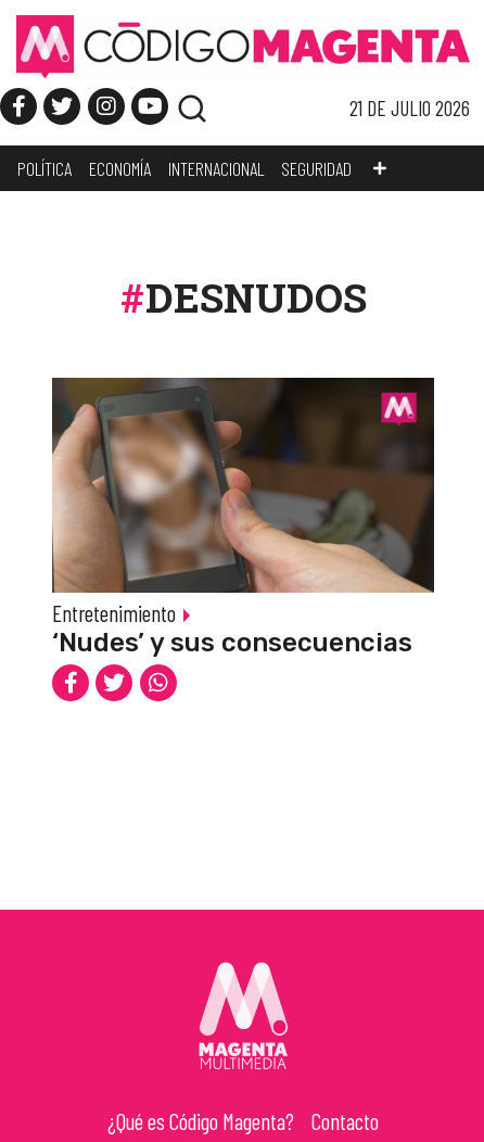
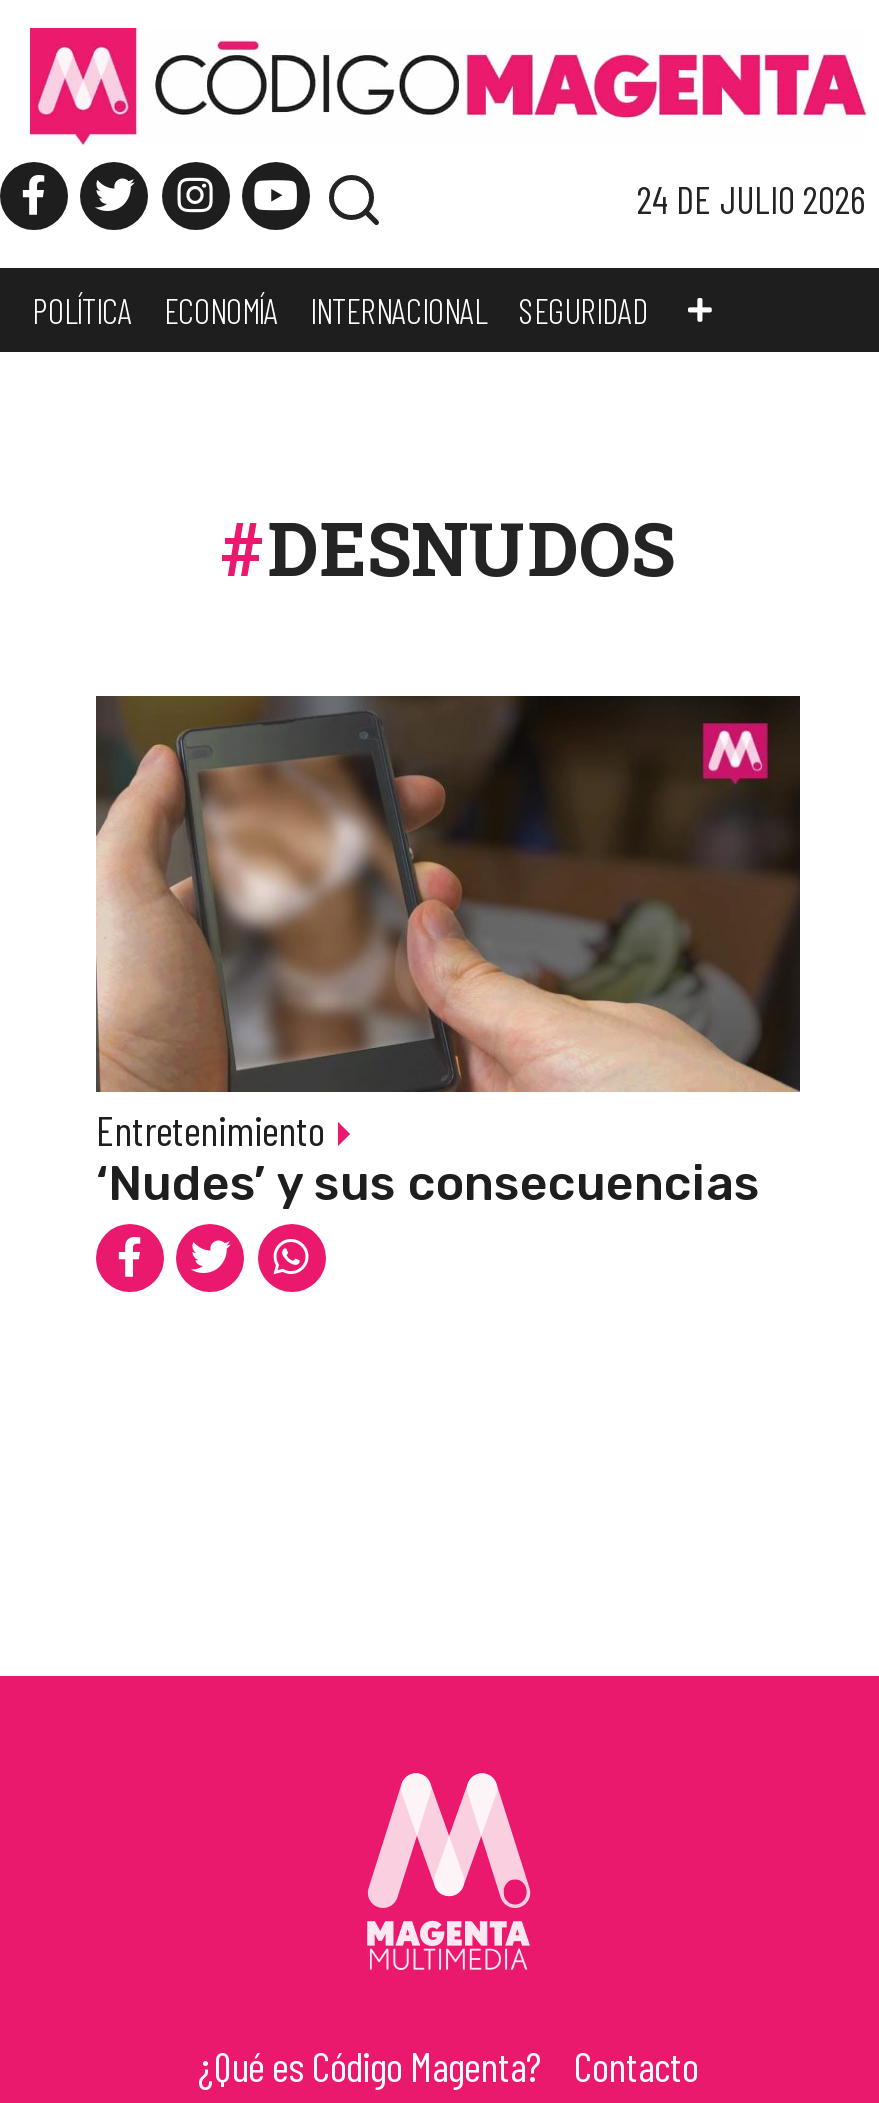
[349,96,470,120] 21 DE JULIO 2026 -> [636,176,866,222] 24 DE JULIO 2026

